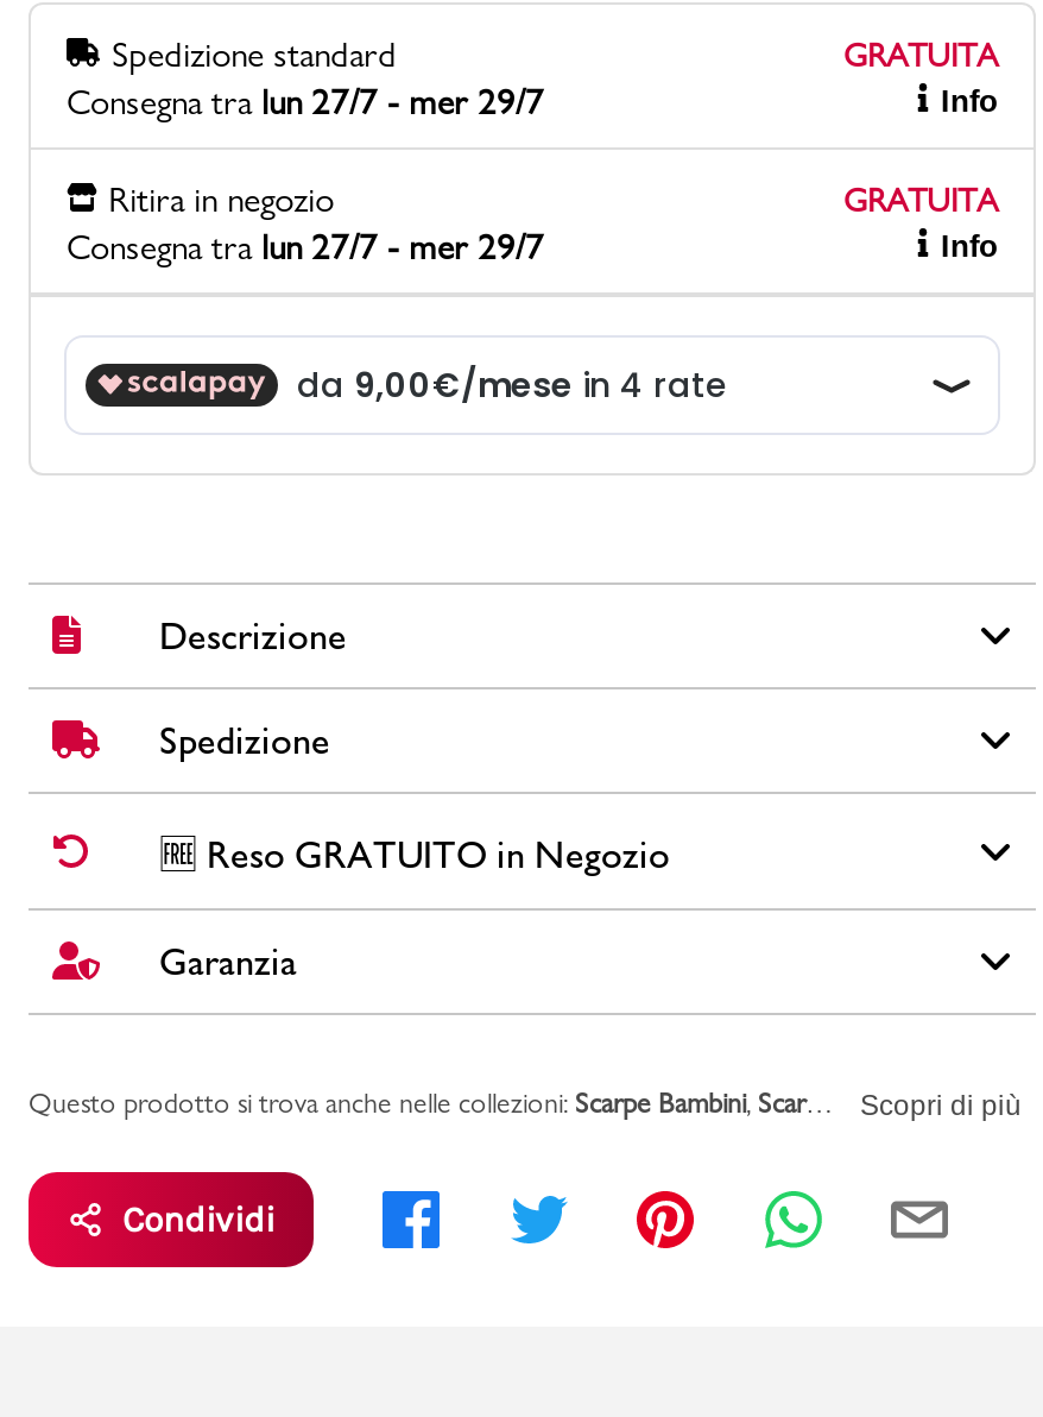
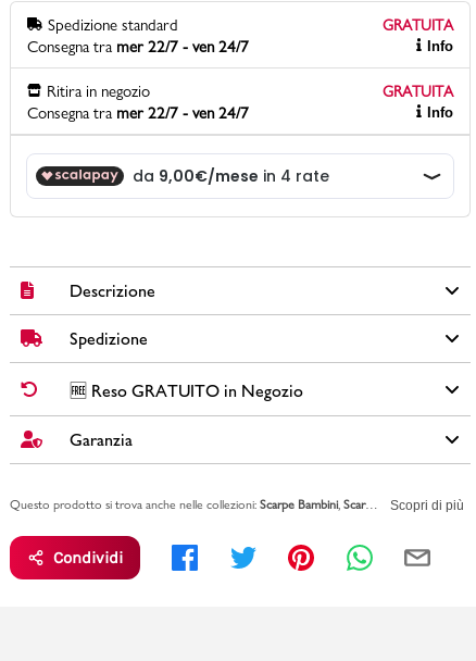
[67,80,544,123] Consegna tra lun 27/7 - mer 29/7 -> [27,37,249,56] Consegna tra mer 22/7 - ven 24/7
[67,225,544,268] Consegna tra lun 27/7 - mer 29/7 -> [27,103,249,122] Consegna tra mer 22/7 - ven 24/7

